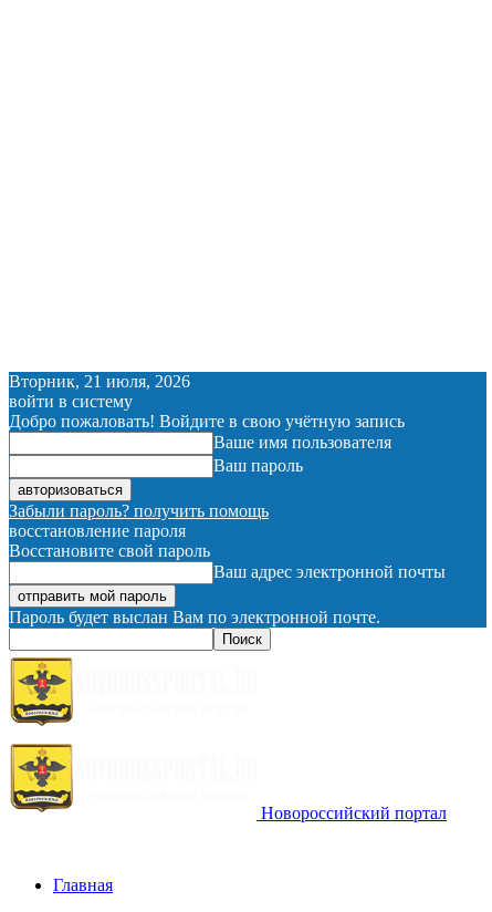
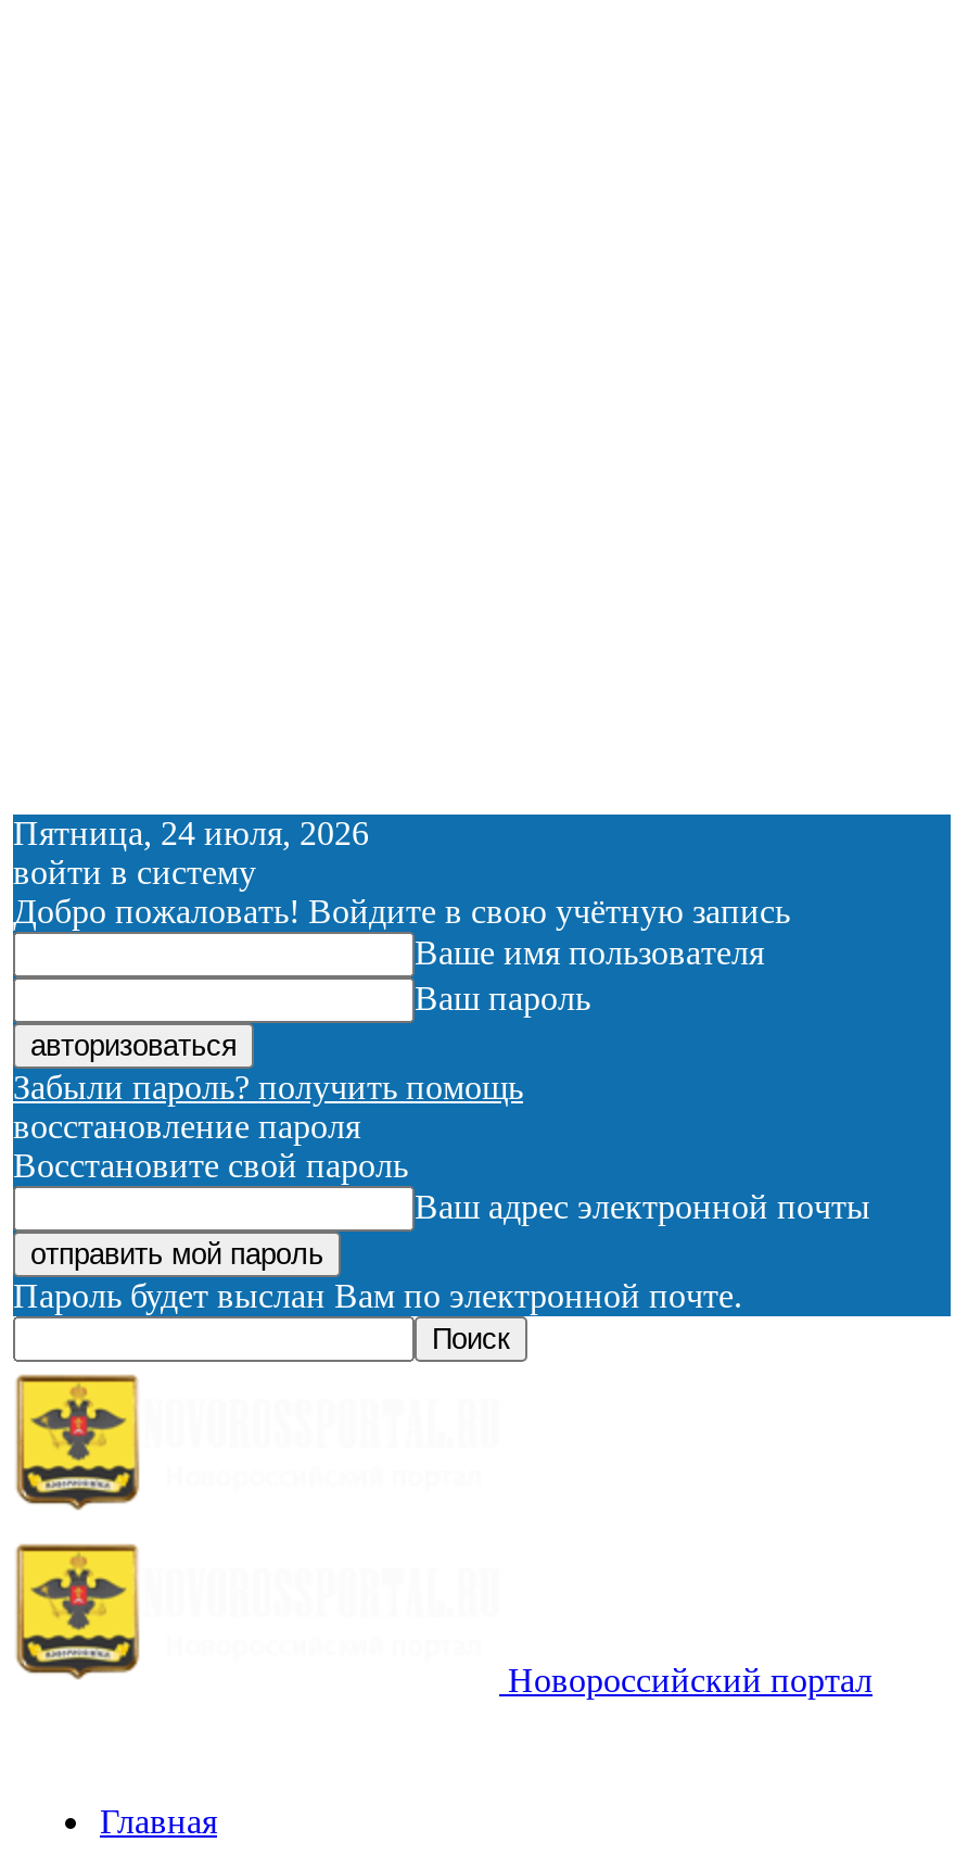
[9,372,190,391] Вторник, 21 июля, 2026 -> [13,815,369,851] Пятница, 24 июля, 2026

